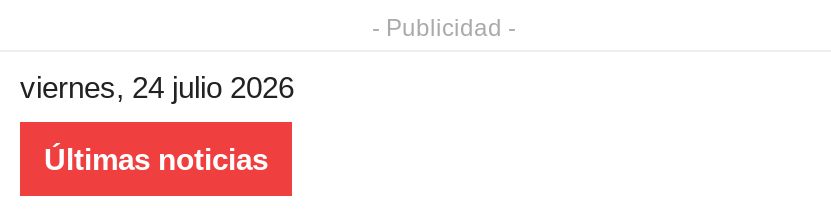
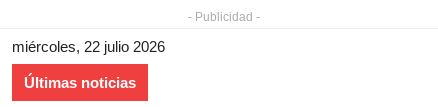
[20,70,294,104] viernes, 24 julio 2026 -> [12,38,165,55] miércoles, 22 julio 2026

